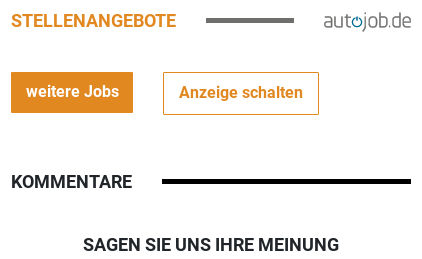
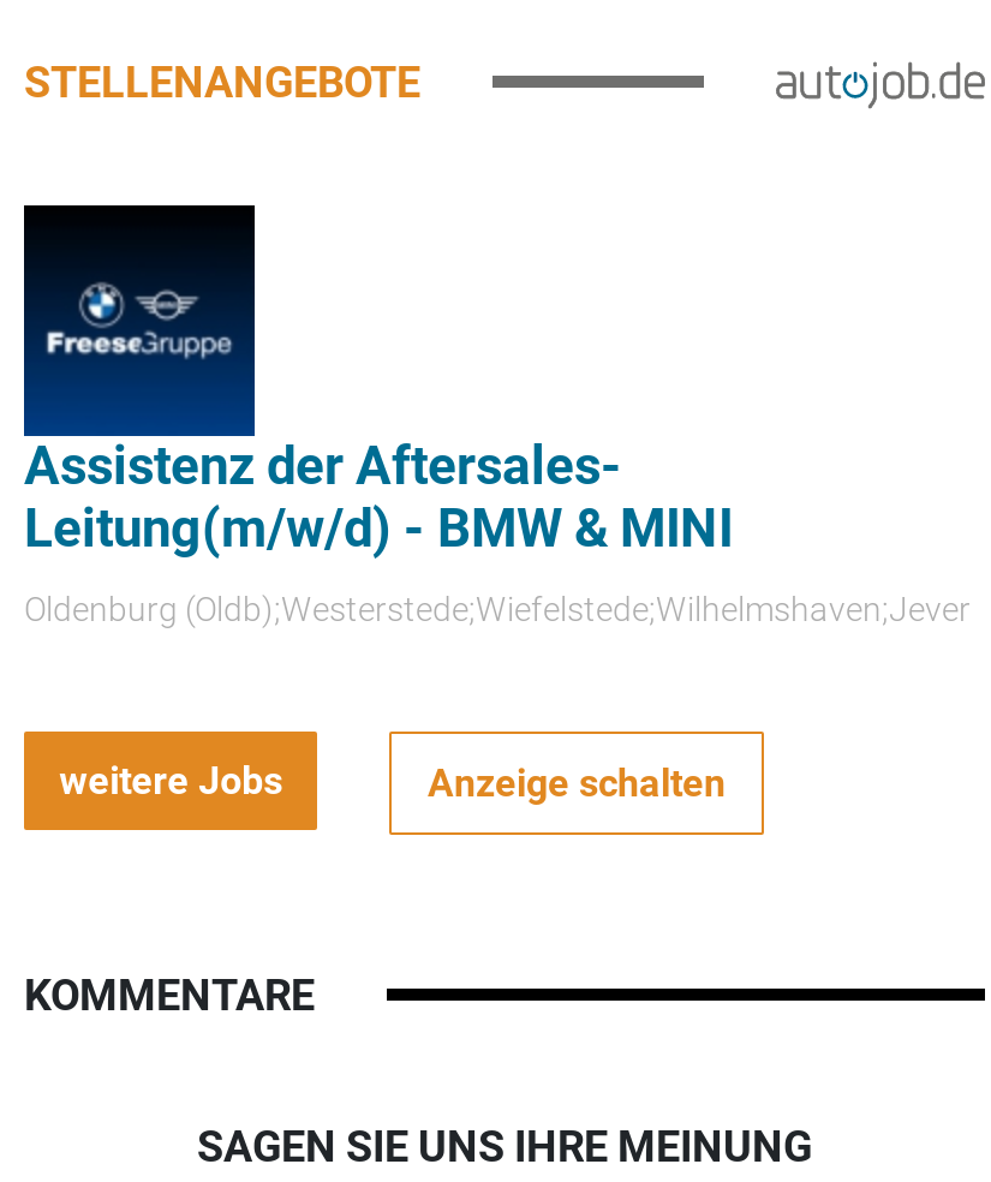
none -> [22,203,971,628] [image] | Assistenz der Aftersales- | Leitung(m/w/d) - BMW & MINI | Oldenburg (Oldb);Westerstede;Wiefelstede;Wilhelmshaven;Jever

